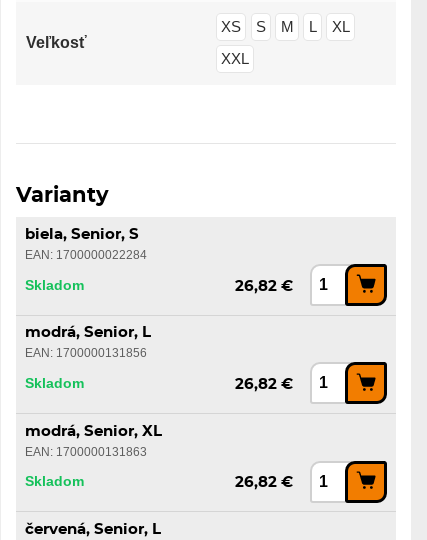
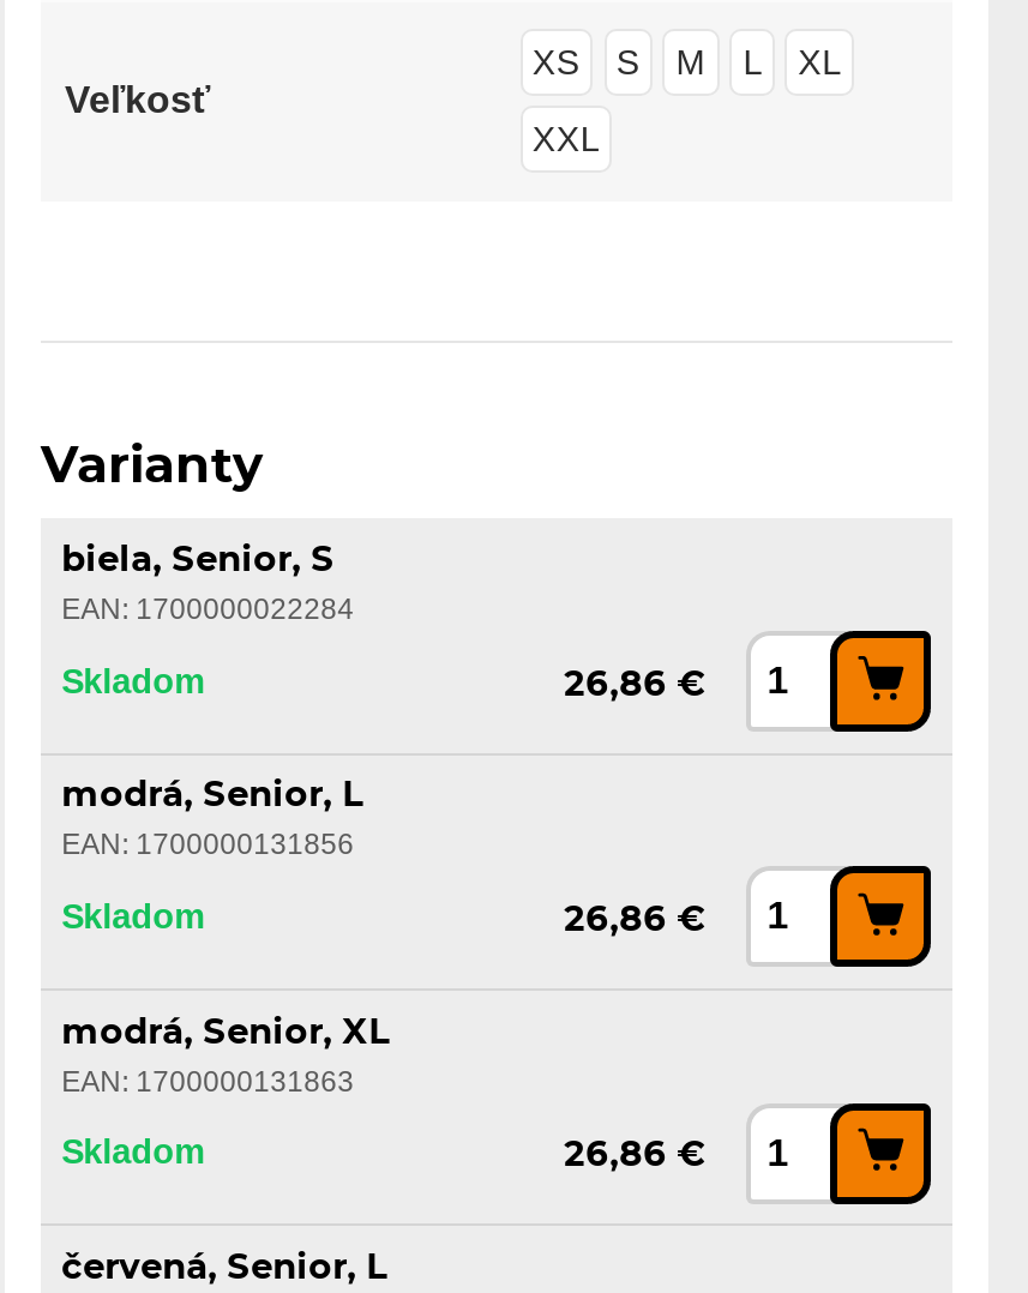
[235,279,293,294] 26,82 € -> [564,666,706,702] 26,86 €
[235,377,293,392] 26,82 € -> [564,902,706,937] 26,86 €
[235,475,293,490] 26,82 € -> [564,1137,706,1173] 26,86 €

